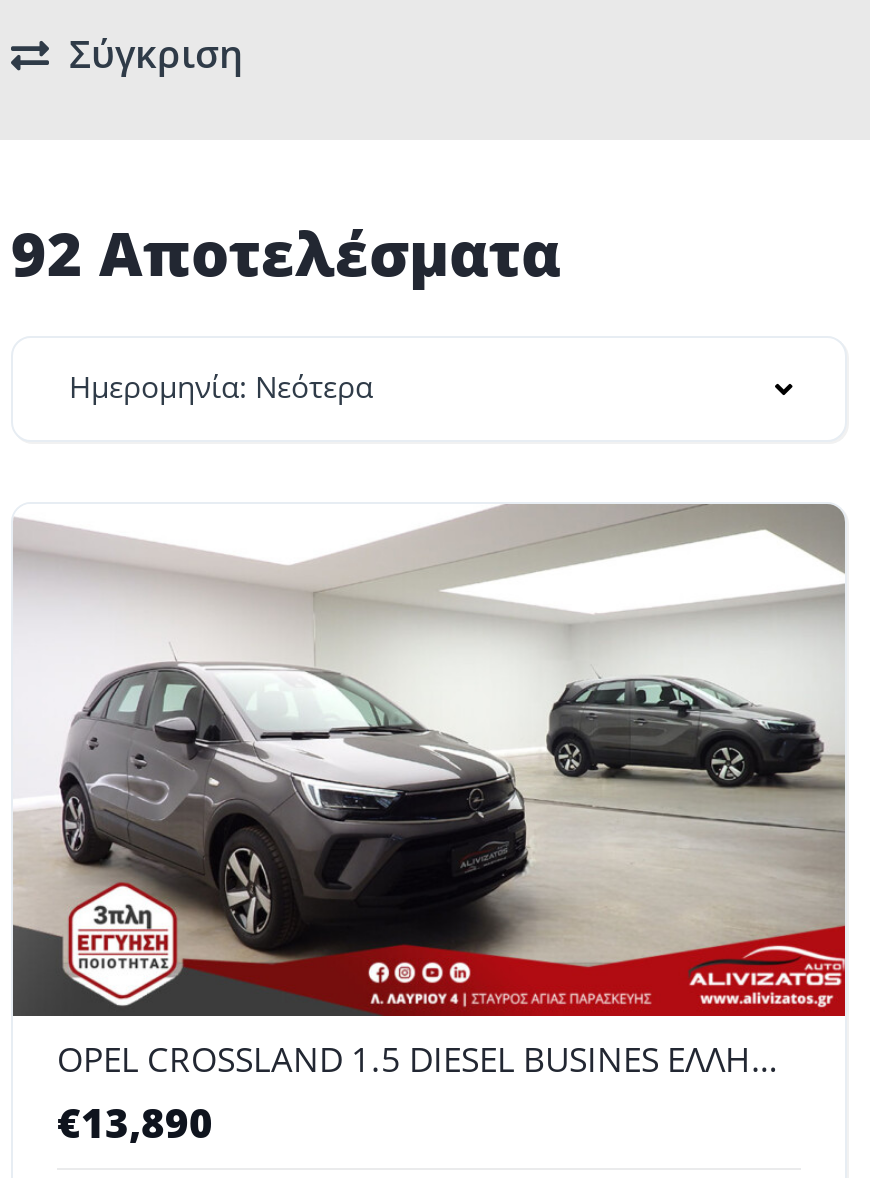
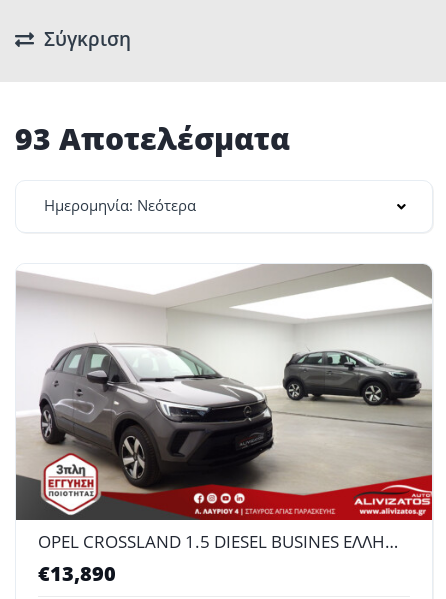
[11,212,561,294] 92 Αποτελέσματα -> [15,118,290,159] 93 Αποτελέσματα

